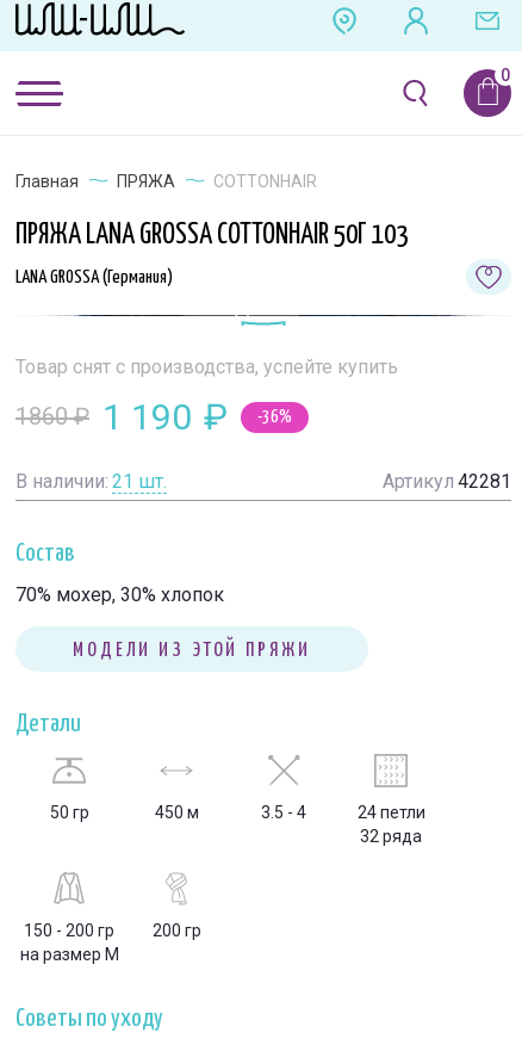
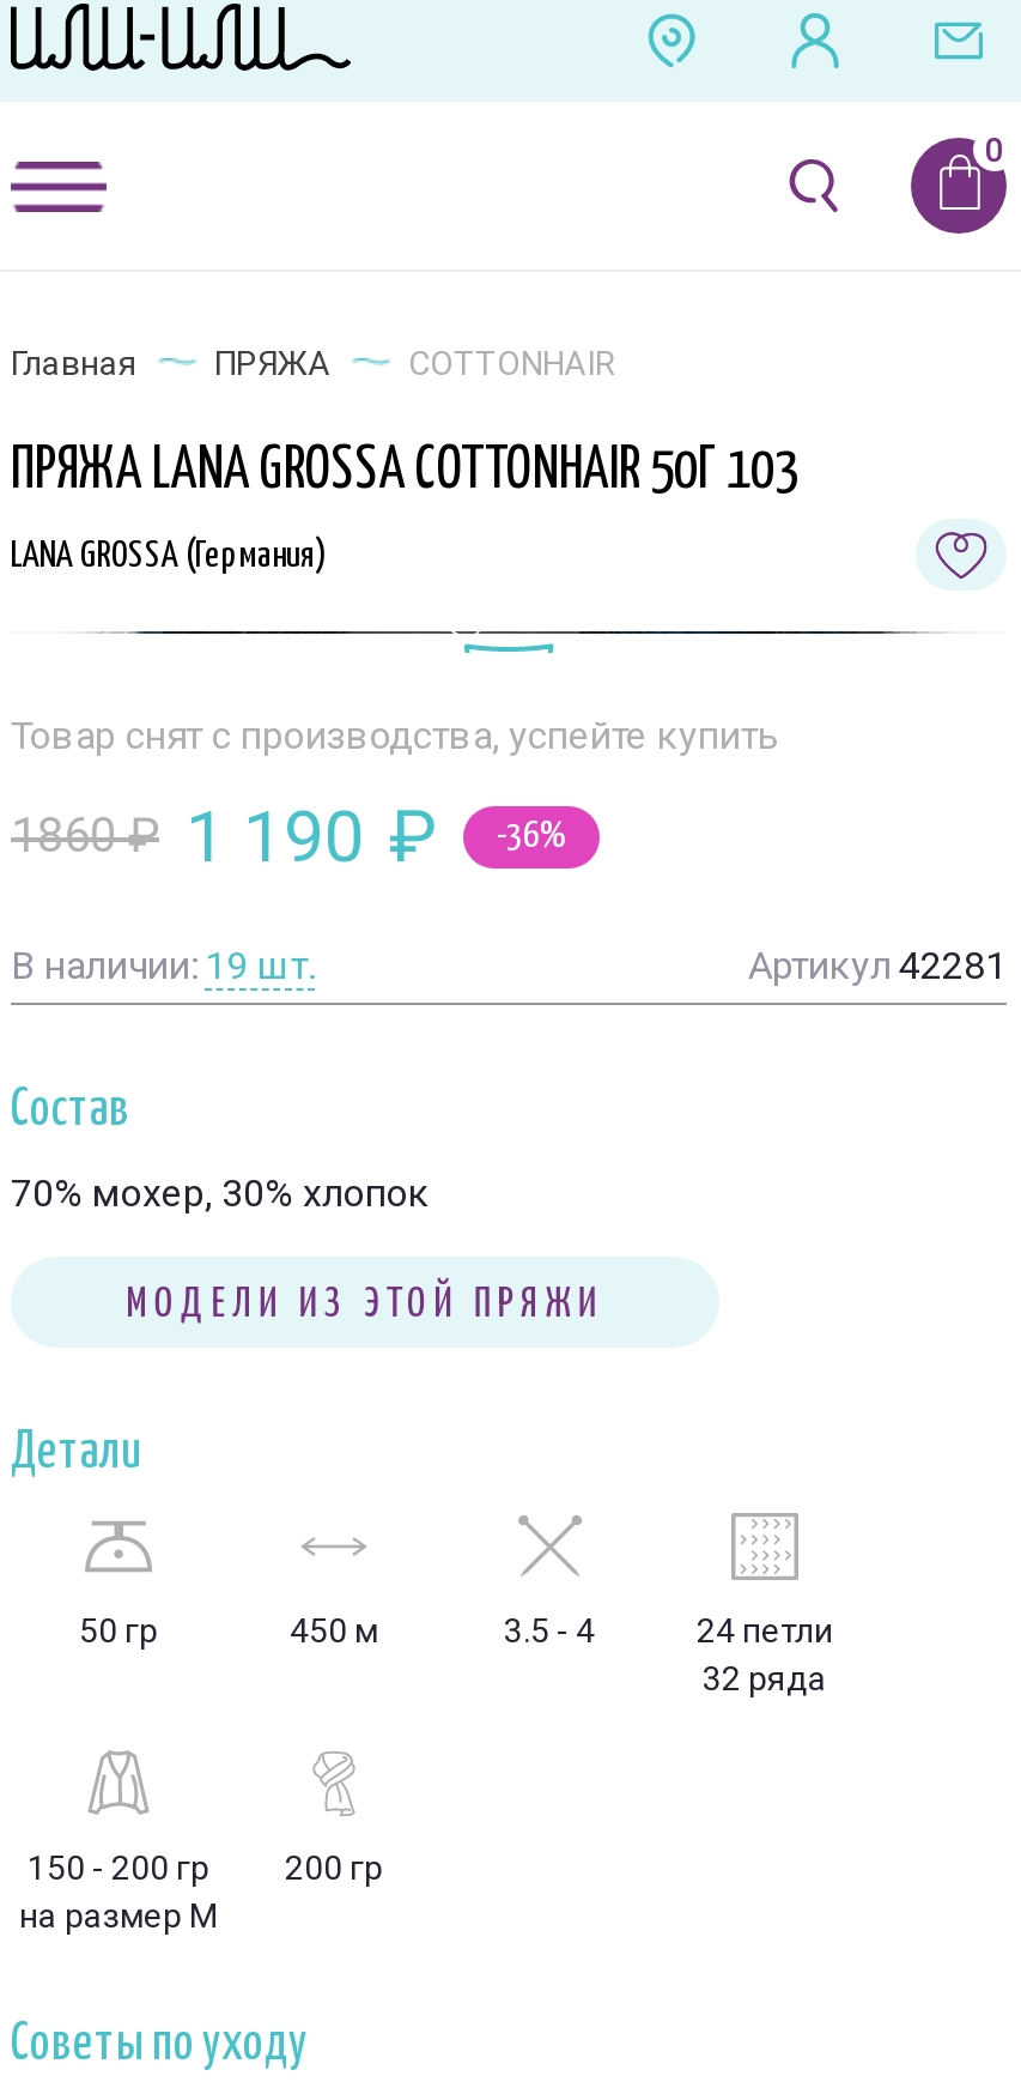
[15,470,167,493] В наличии: 21 шт. -> [11,943,315,988] В наличии: 19 шт.

